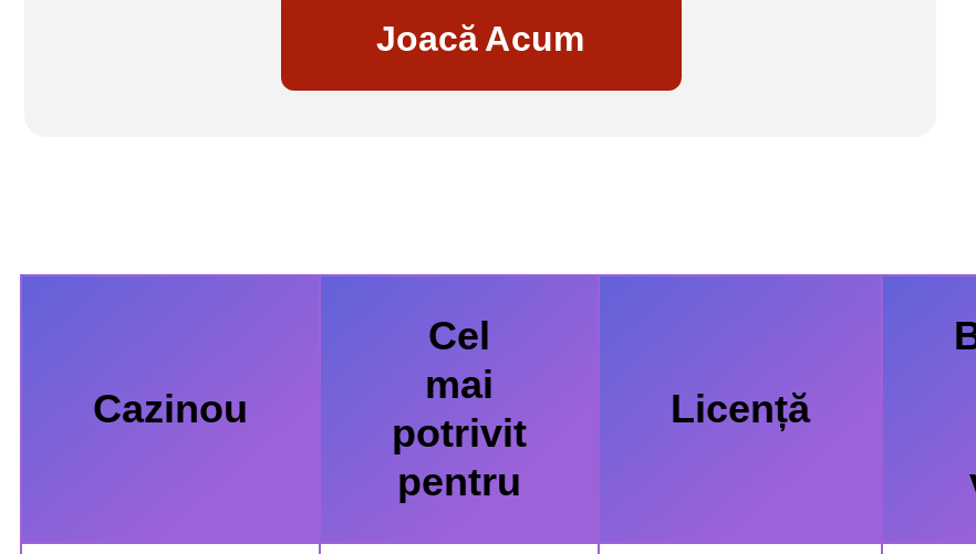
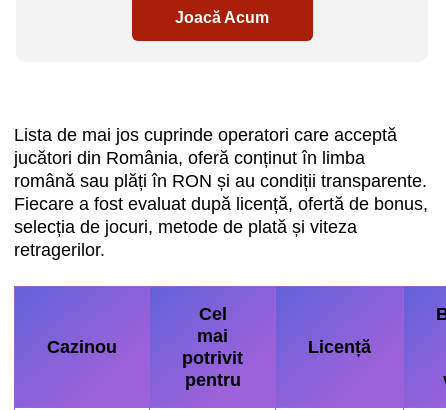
none -> [14,125,428,260] Lista de mai jos cuprinde operatori care acceptă | jucători din România, oferă conținut în limba | română sau plăți în RON și au condiții transparente. | Fiecare a fost evaluat după licență, ofertă de bonus, | selecția de jocuri, metode de plată și viteza | retragerilor.

